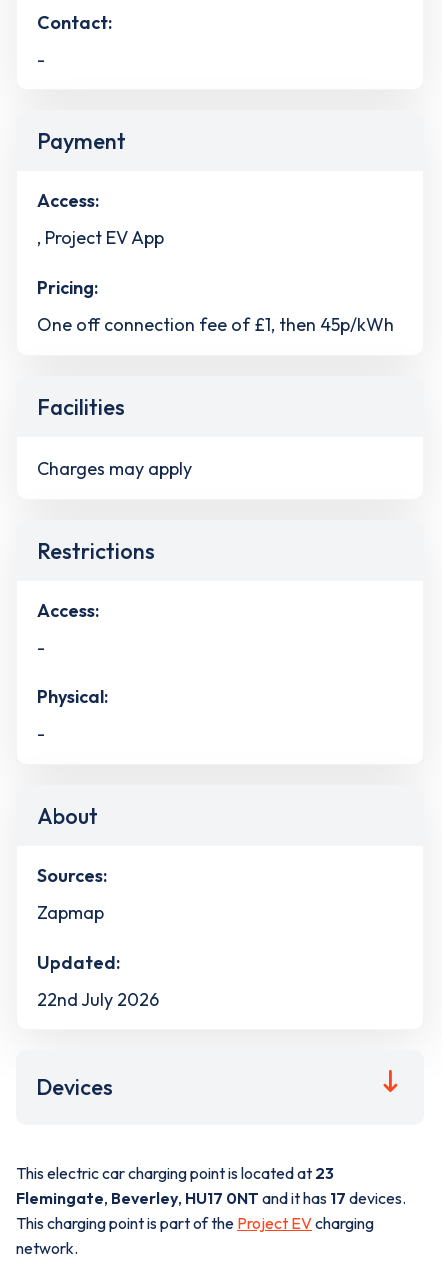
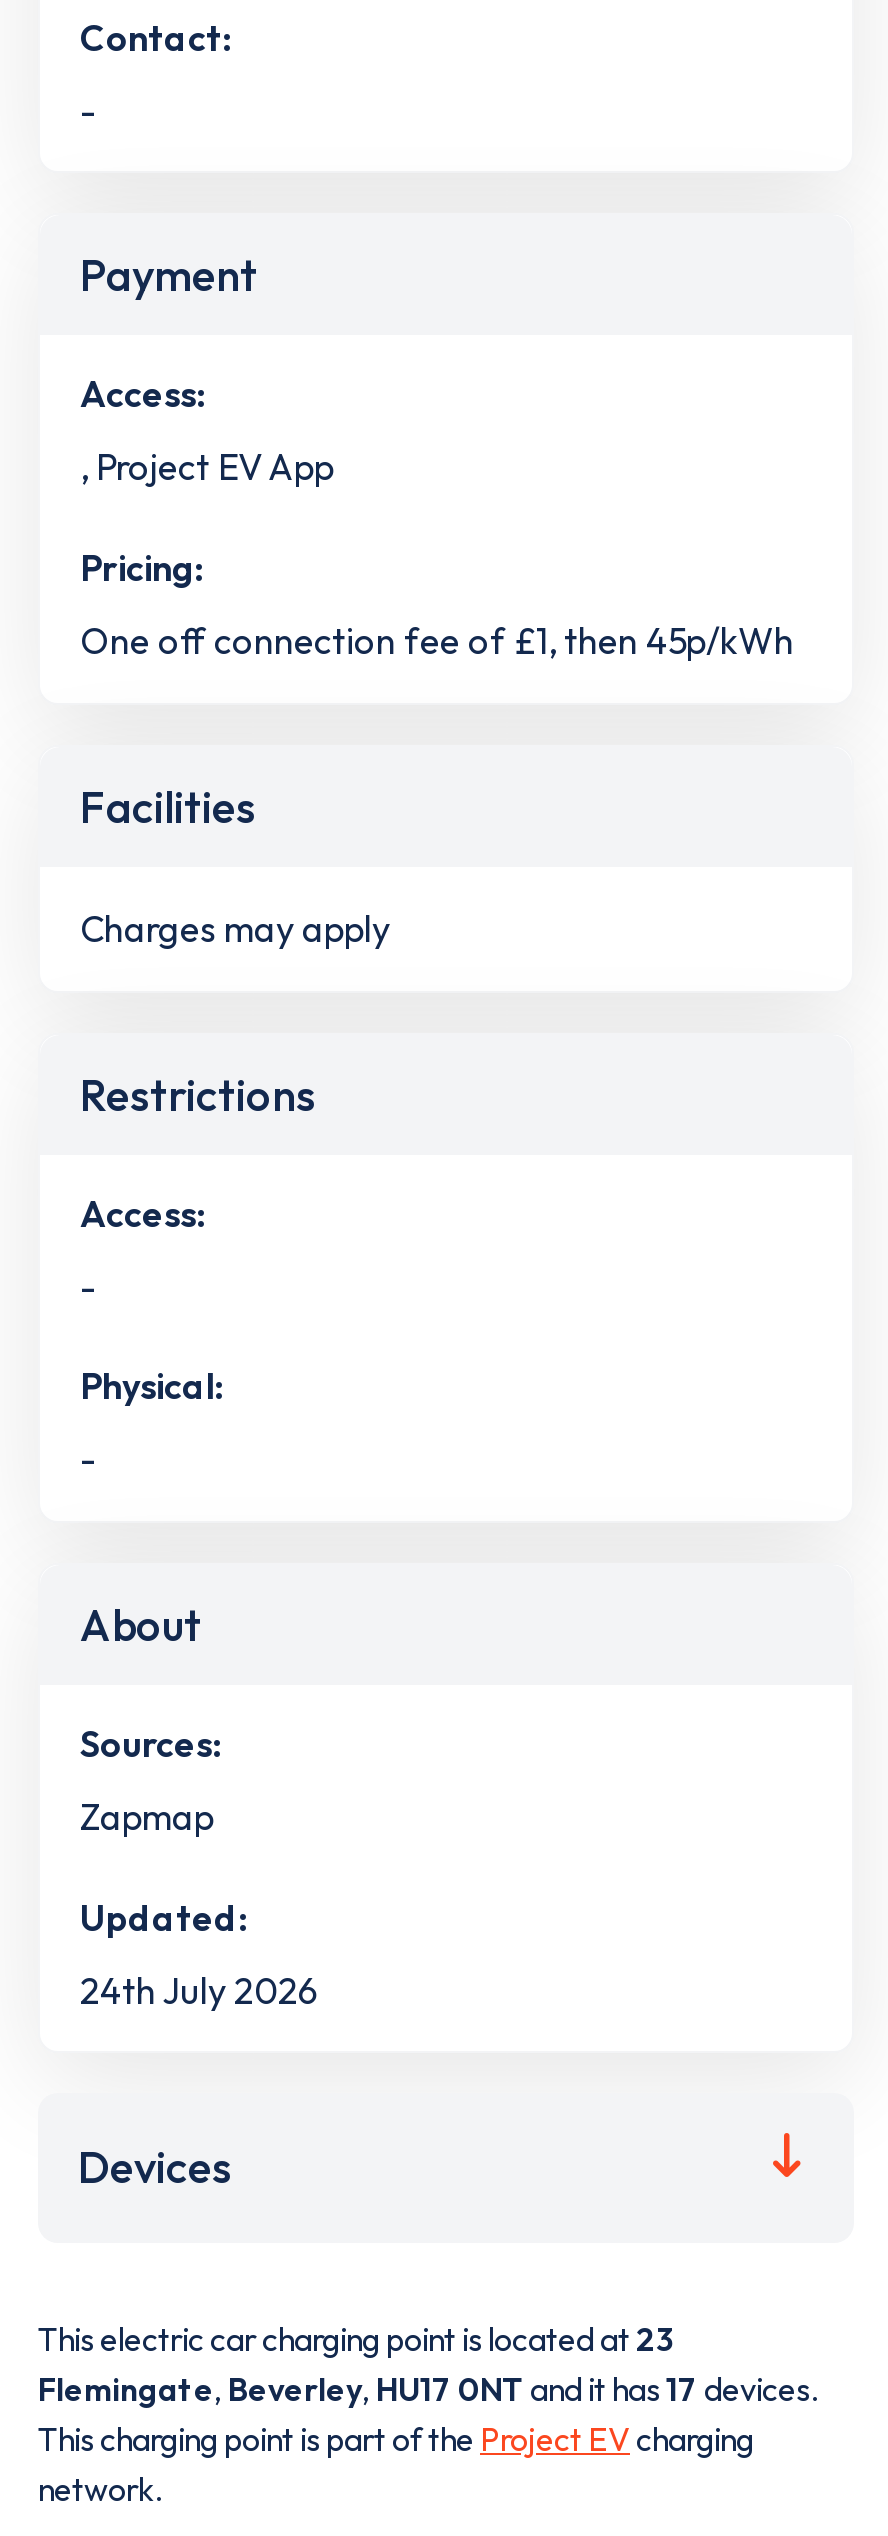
[37,987,159,1010] 22nd July 2026 -> [80,1968,318,2014] 24th July 2026

